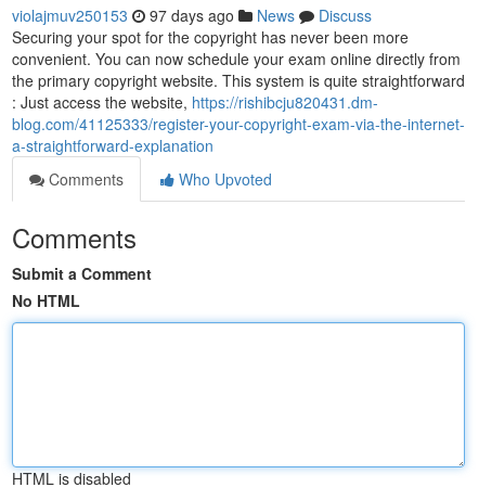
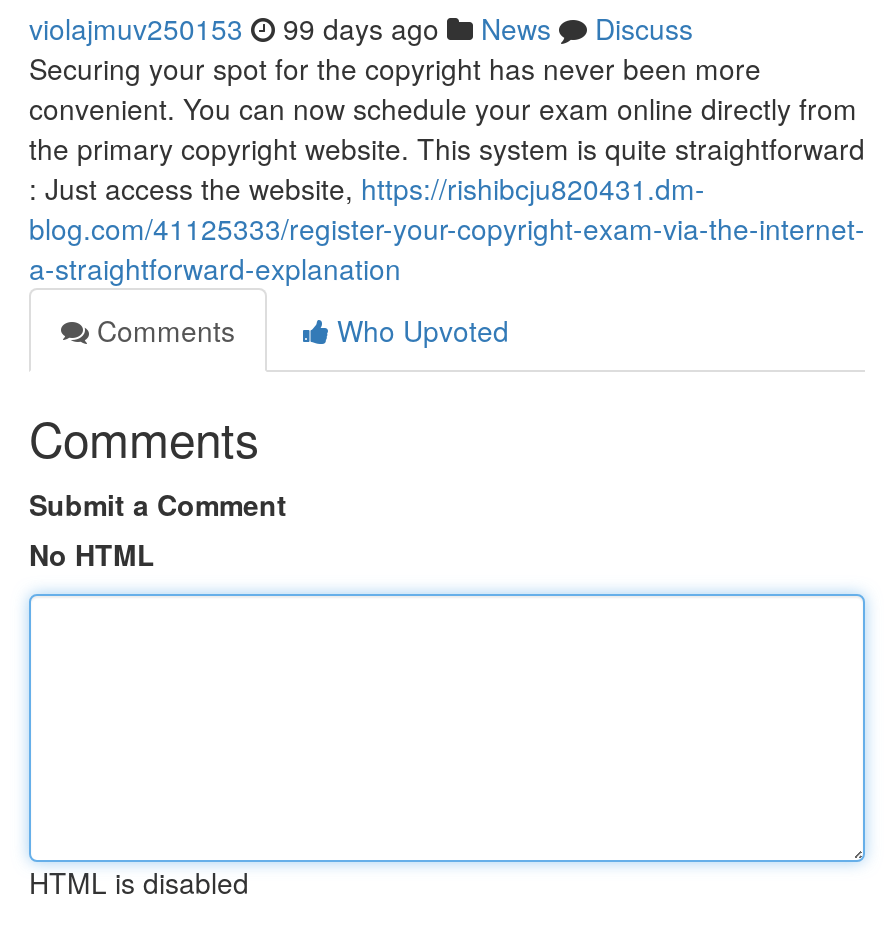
[12,4,372,26] violajmuv250153 97 days ago News Discuss -> [29,8,693,48] violajmuv250153 99 days ago News Discuss

